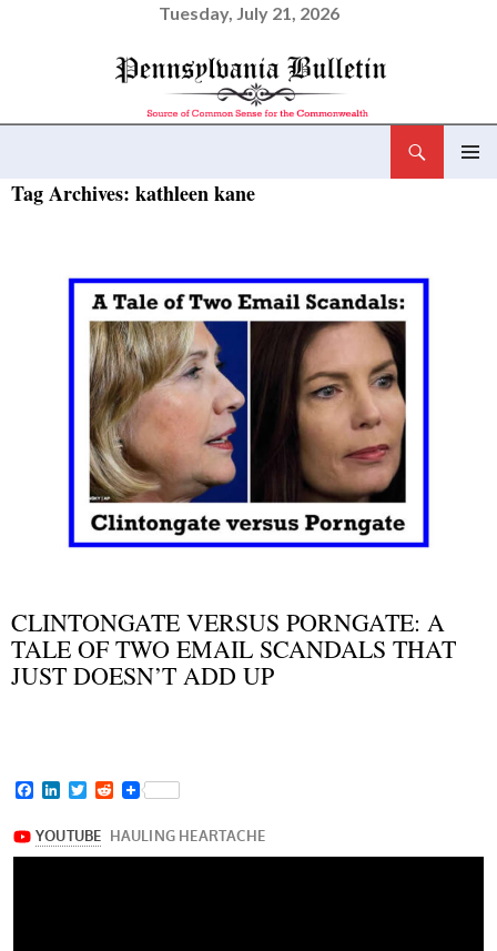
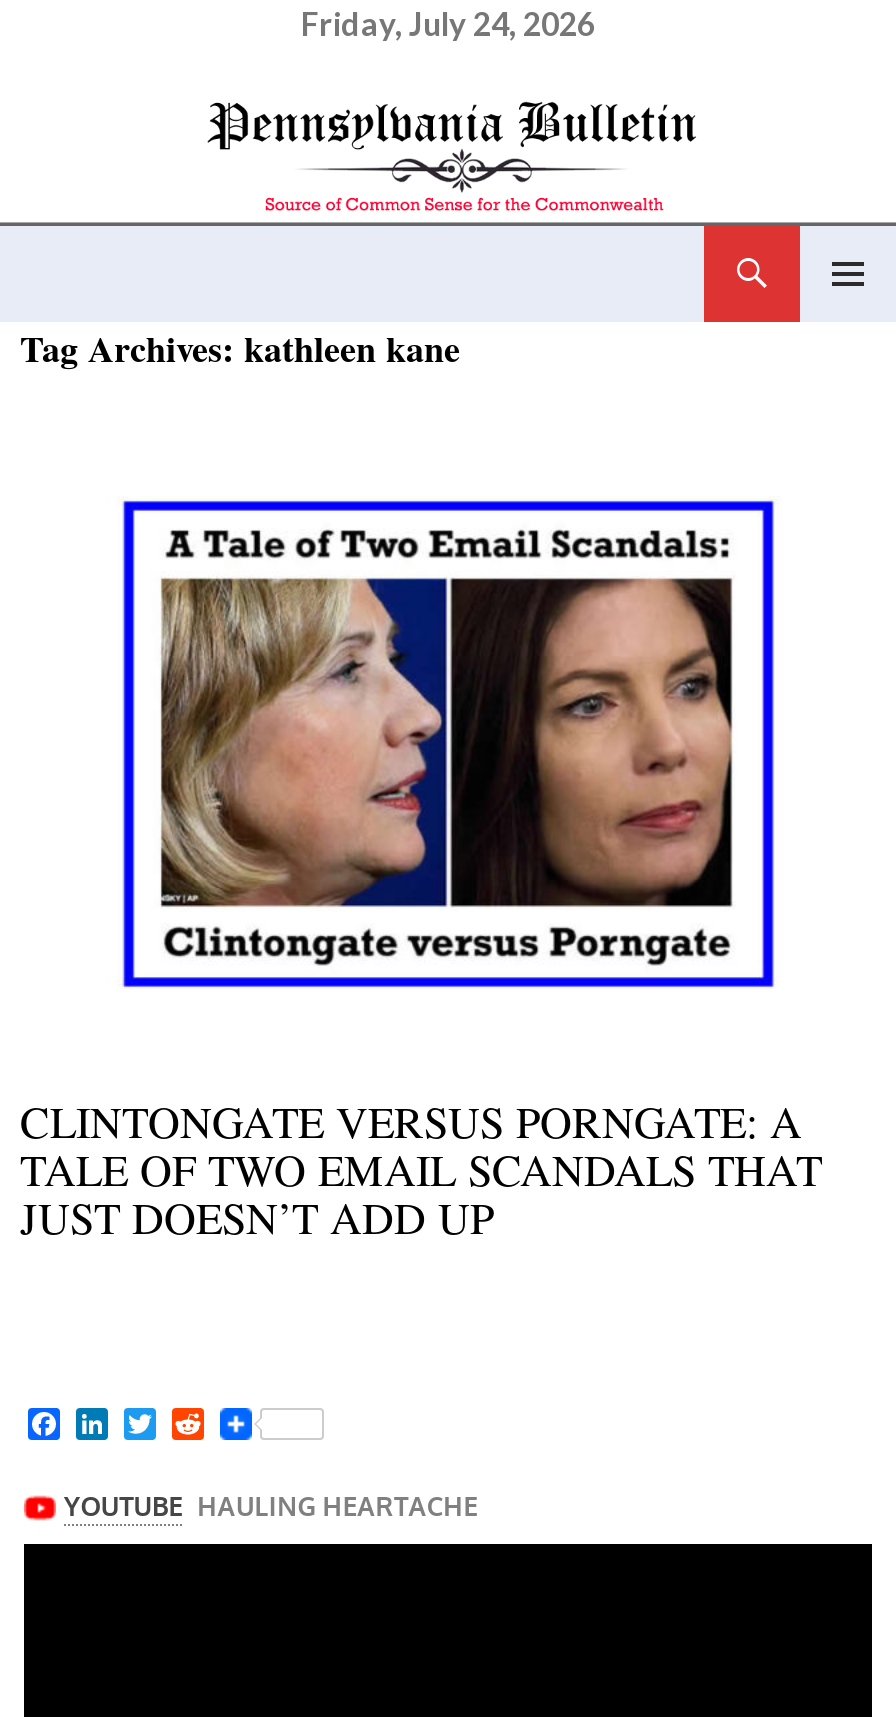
[158,2,339,23] Tuesday, July 21, 2026 -> [301,4,595,42] Friday, July 24, 2026

